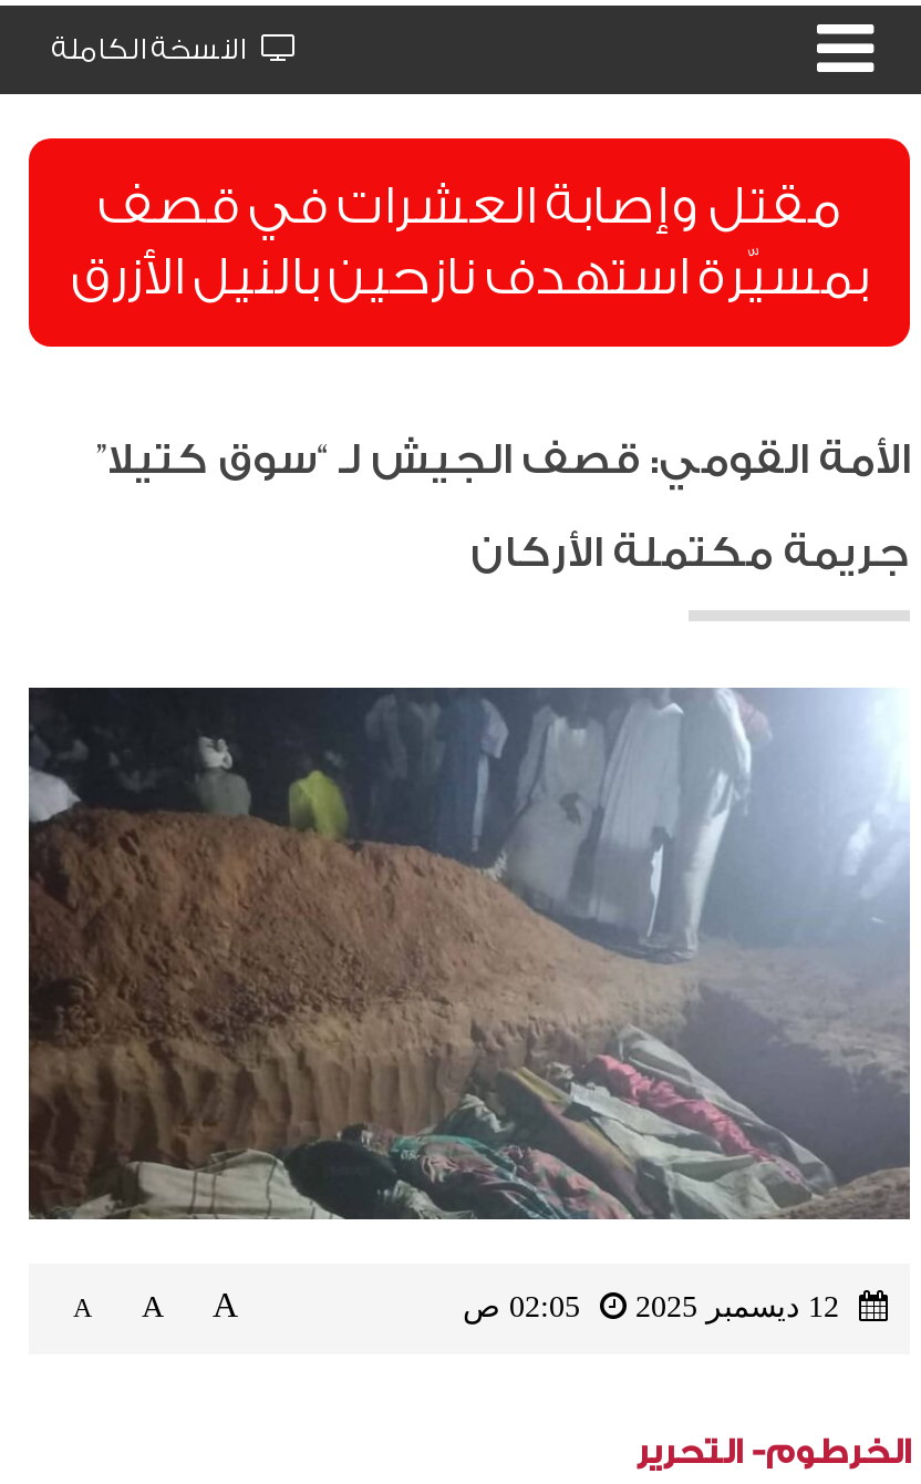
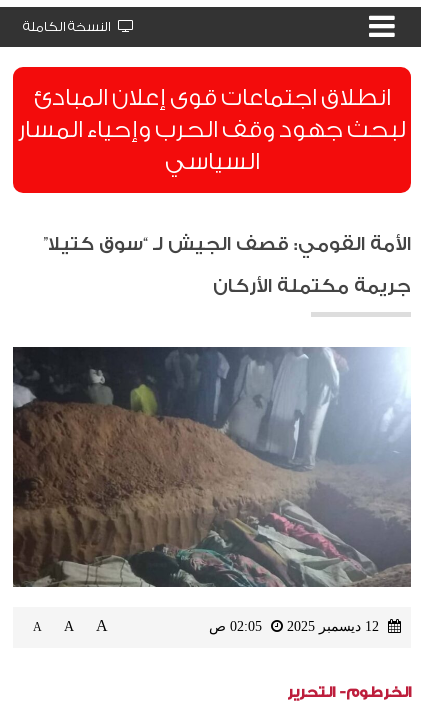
[71,176,868,307] مقتل وإصابة العشرات في قصف | بمسيّرة استهدف نازحين بالنيل الأزرق -> [18,84,406,175] انطلاق اجتماعات قوى إعلان المبادئ | لبحث جهود وقف الحرب وإحياء المسار | السياسي

